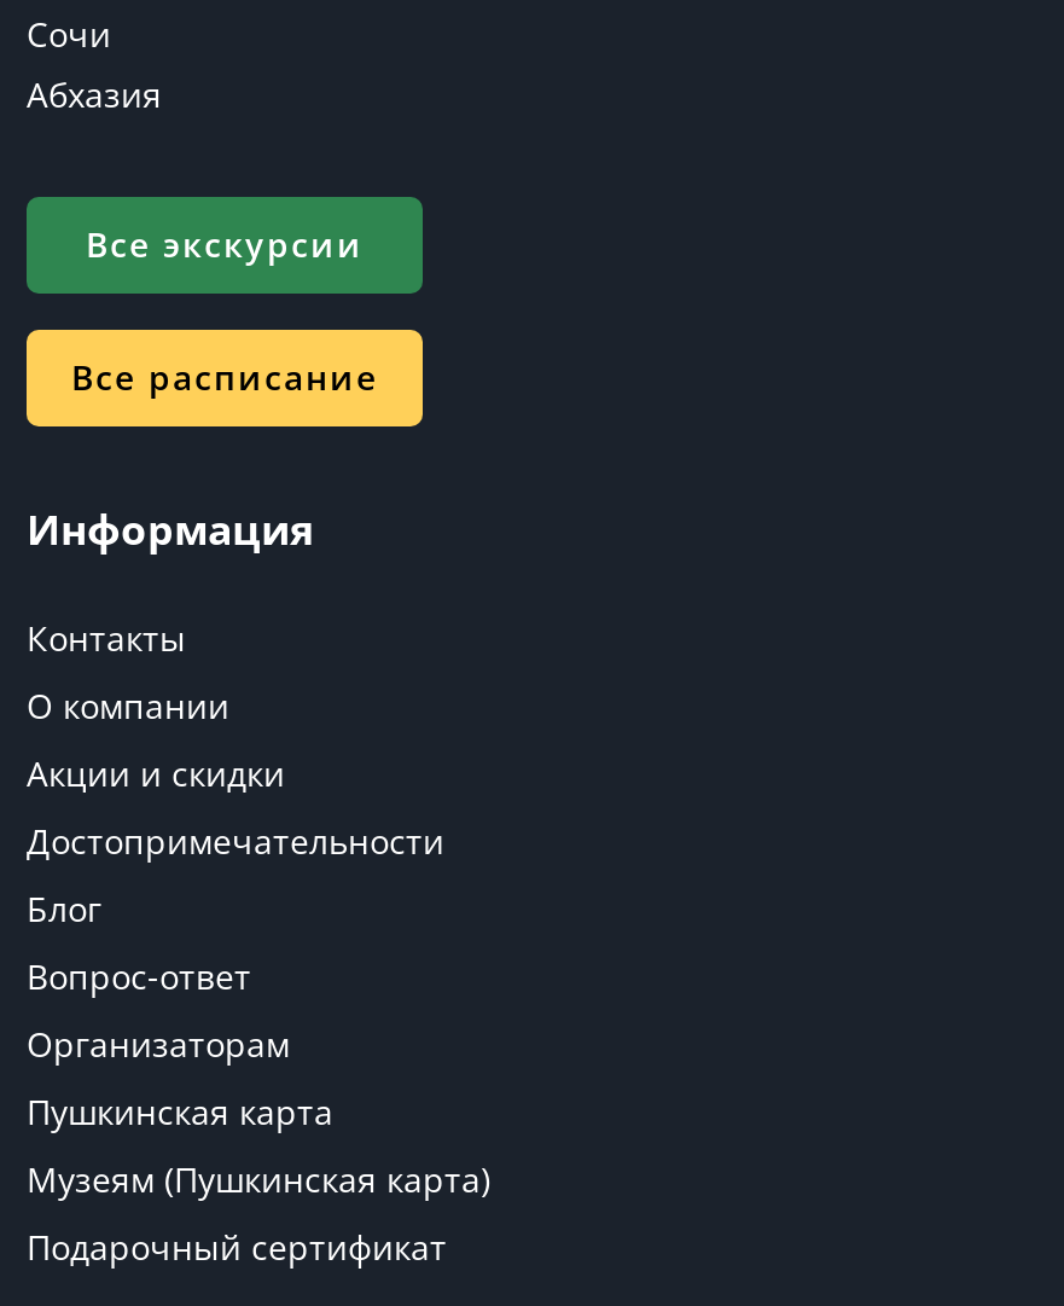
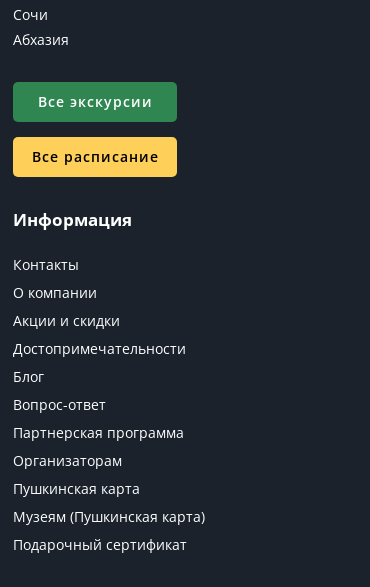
none -> [13,423,184,442] Партнерская программа

